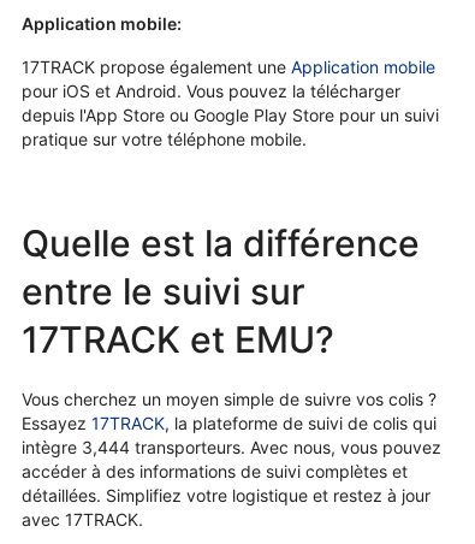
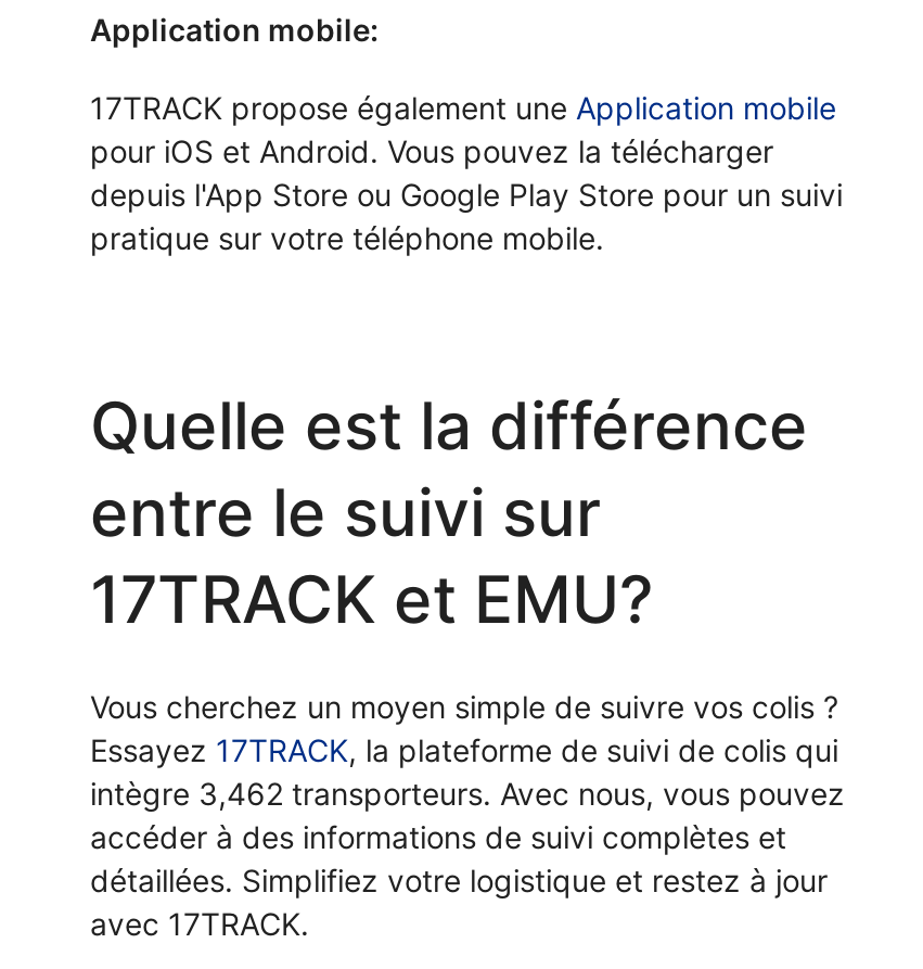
[22,437,441,457] intègre 3,444 transporteurs. Avec nous, vous pouvez -> [90,775,845,811] intègre 3,462 transporteurs. Avec nous, vous pouvez

